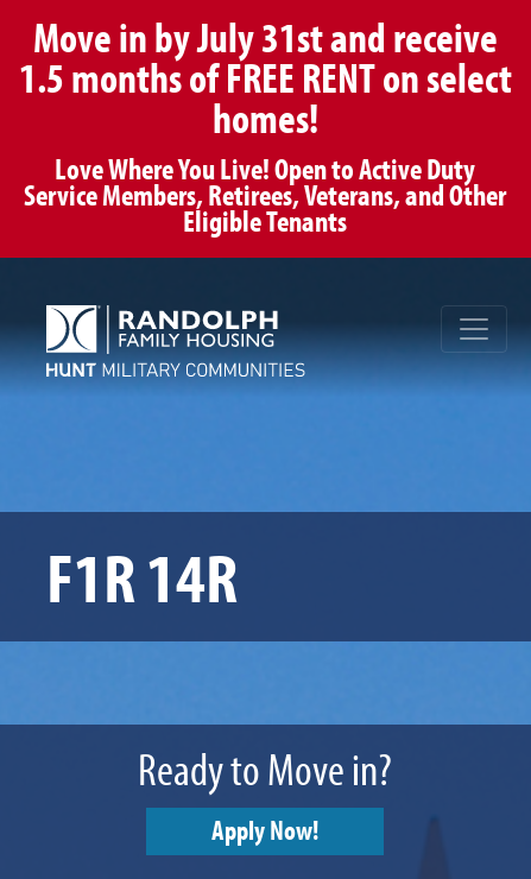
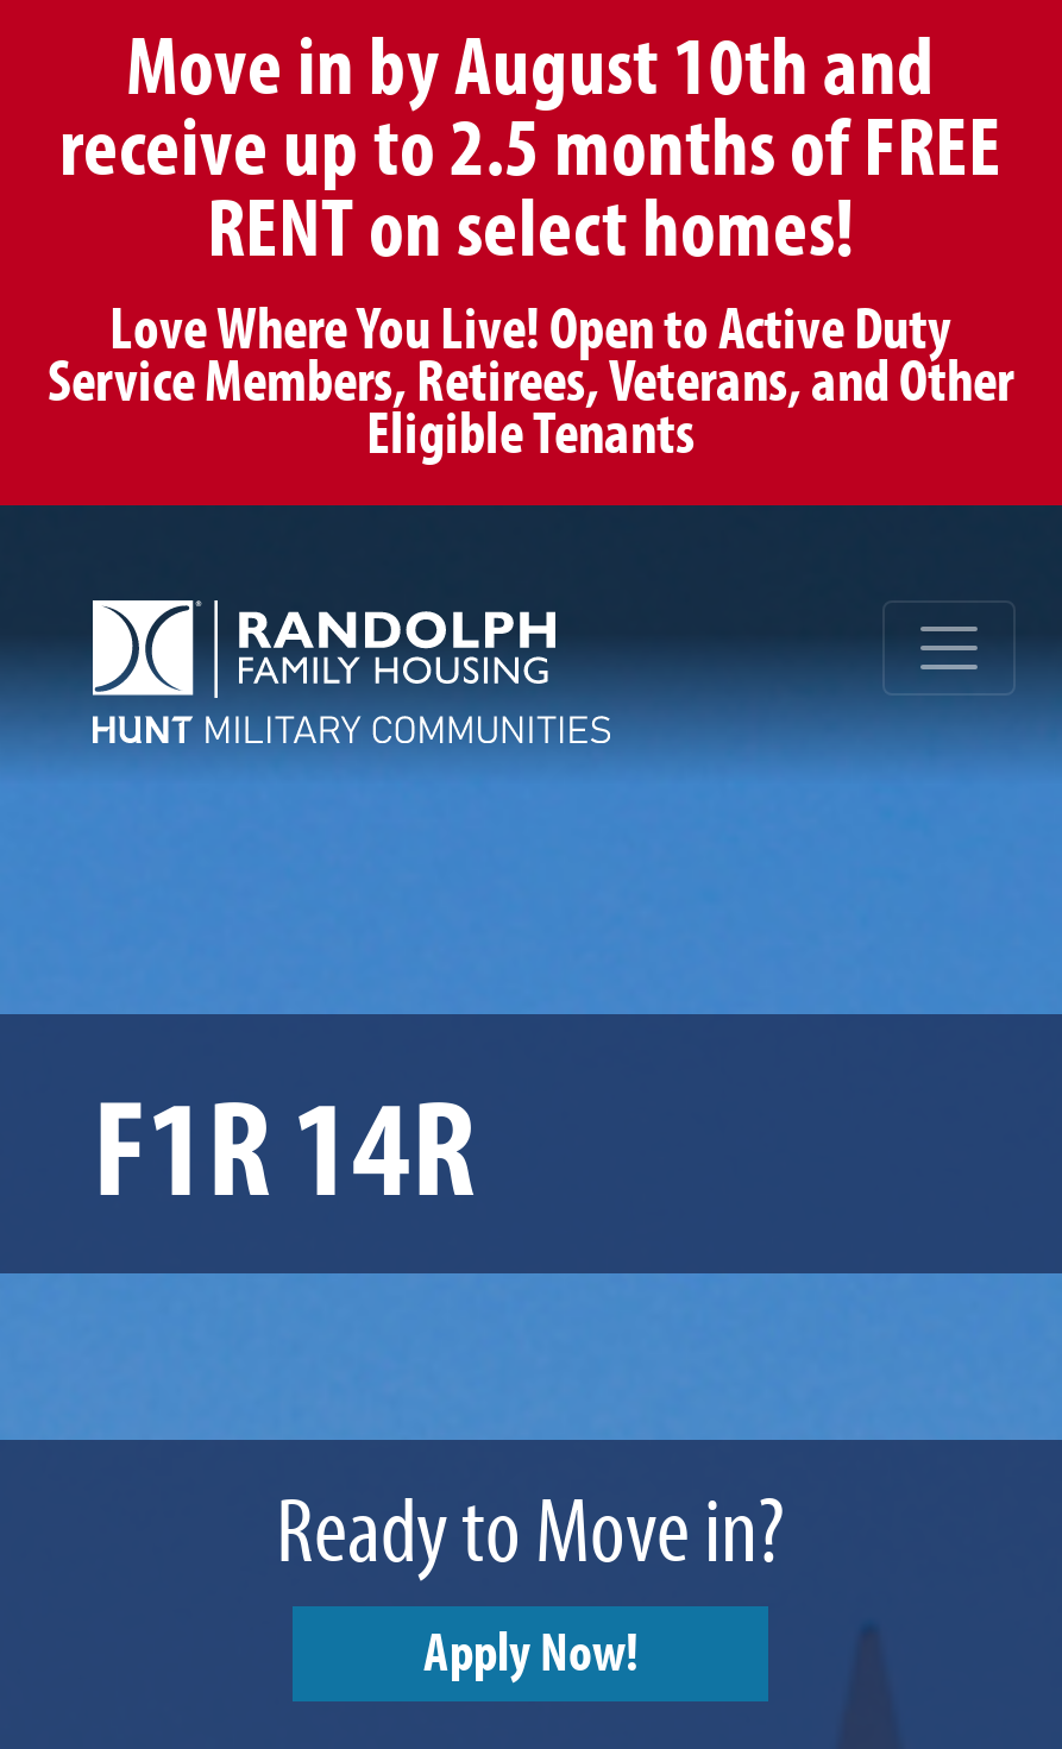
[18,11,511,144] Move in by July 31st and receive | 1.5 months of FREE RENT on select | homes! -> [59,11,1001,277] Move in by August 10th and | receive up to 2.5 months of FREE | RENT on select homes!

